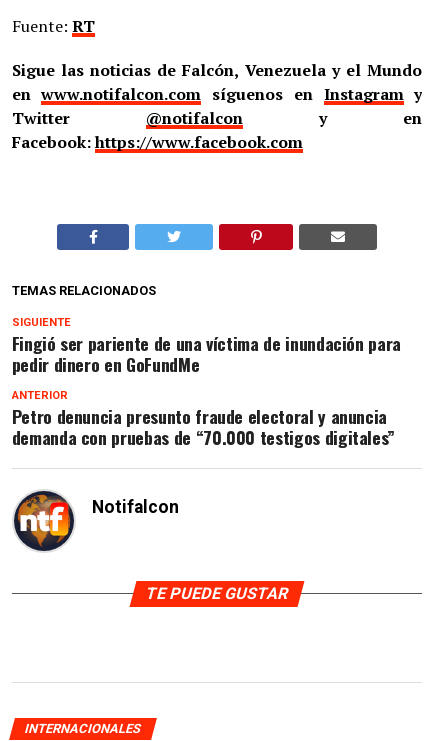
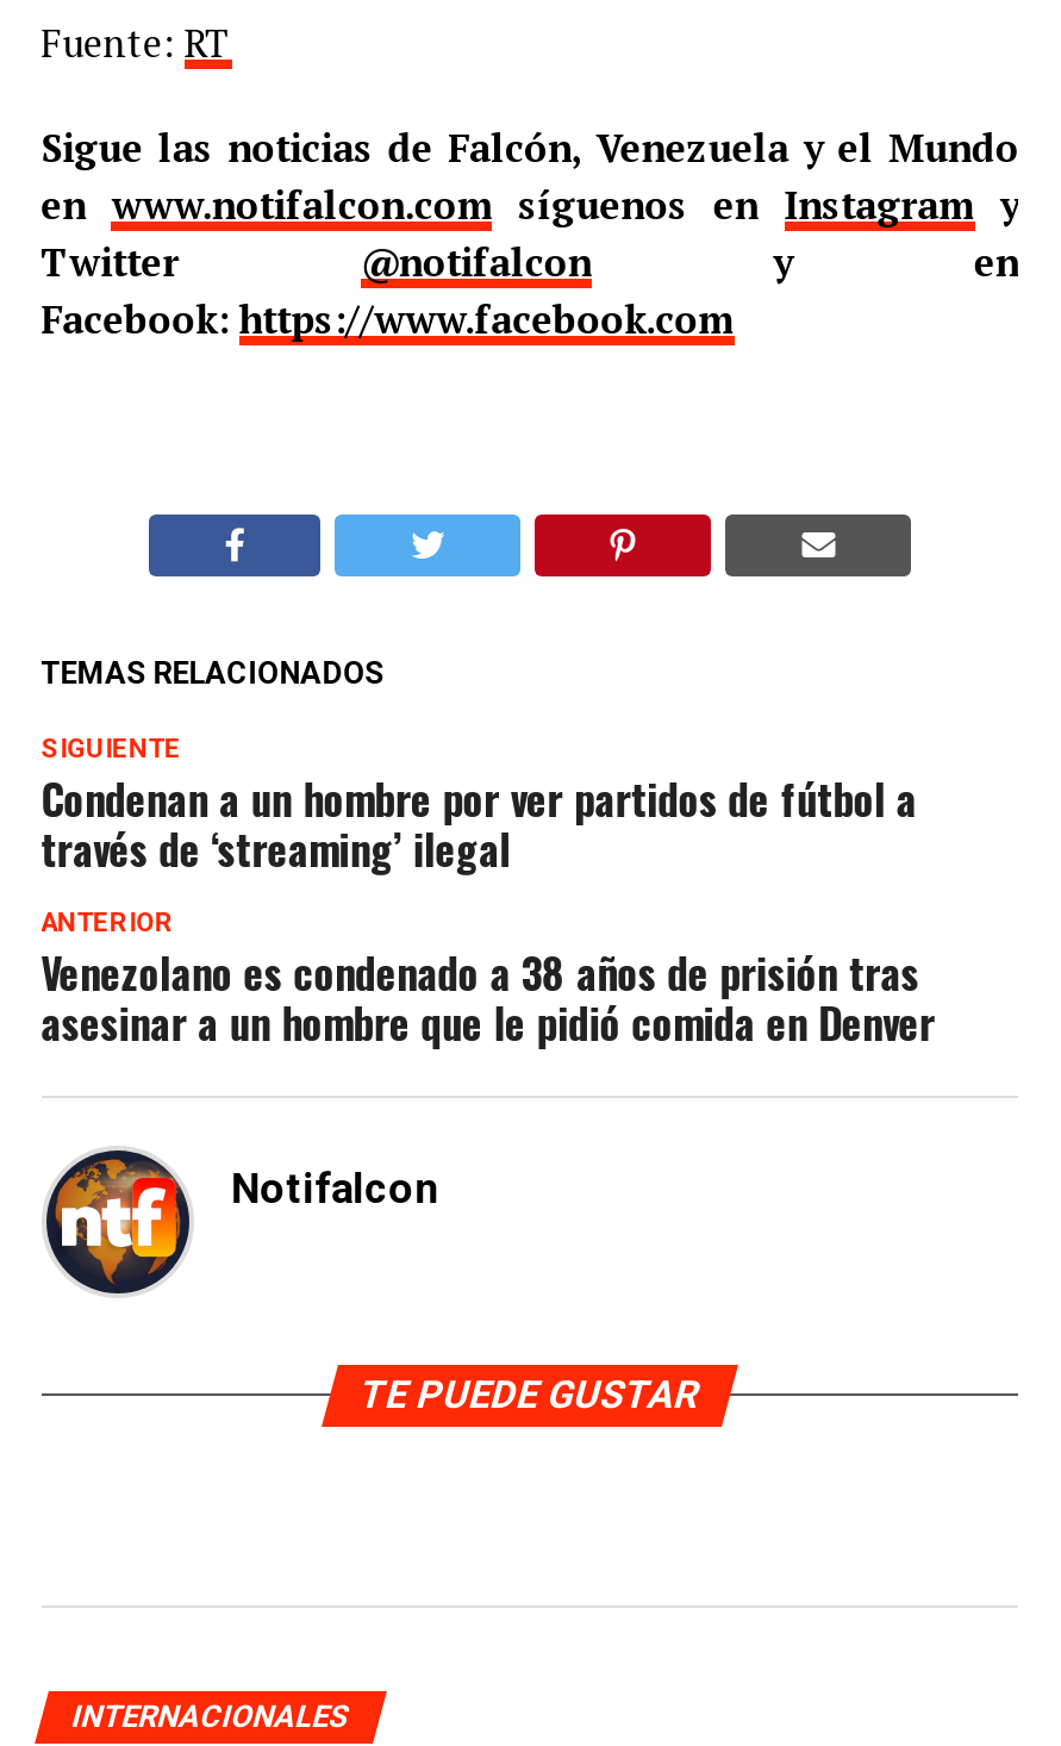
[12,330,401,377] Fingió ser pariente de una víctima de inundación para | pedir dinero en GoFundMe -> [41,767,917,879] Condenan a un hombre por ver partidos de fútbol a | través de ‘streaming’ ilegal
[12,403,395,450] Petro denuncia presunto fraude electoral y anuncia | demanda con pruebas de “70.000 testigos digitales” -> [41,941,935,1053] Venezolano es condenado a 38 años de prisión tras | asesinar a un hombre que le pidió comida en Denver

